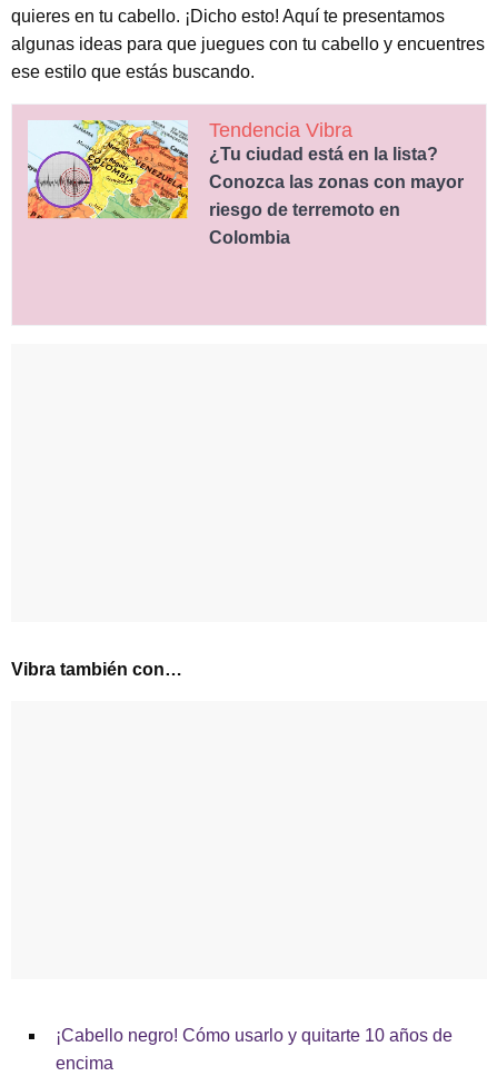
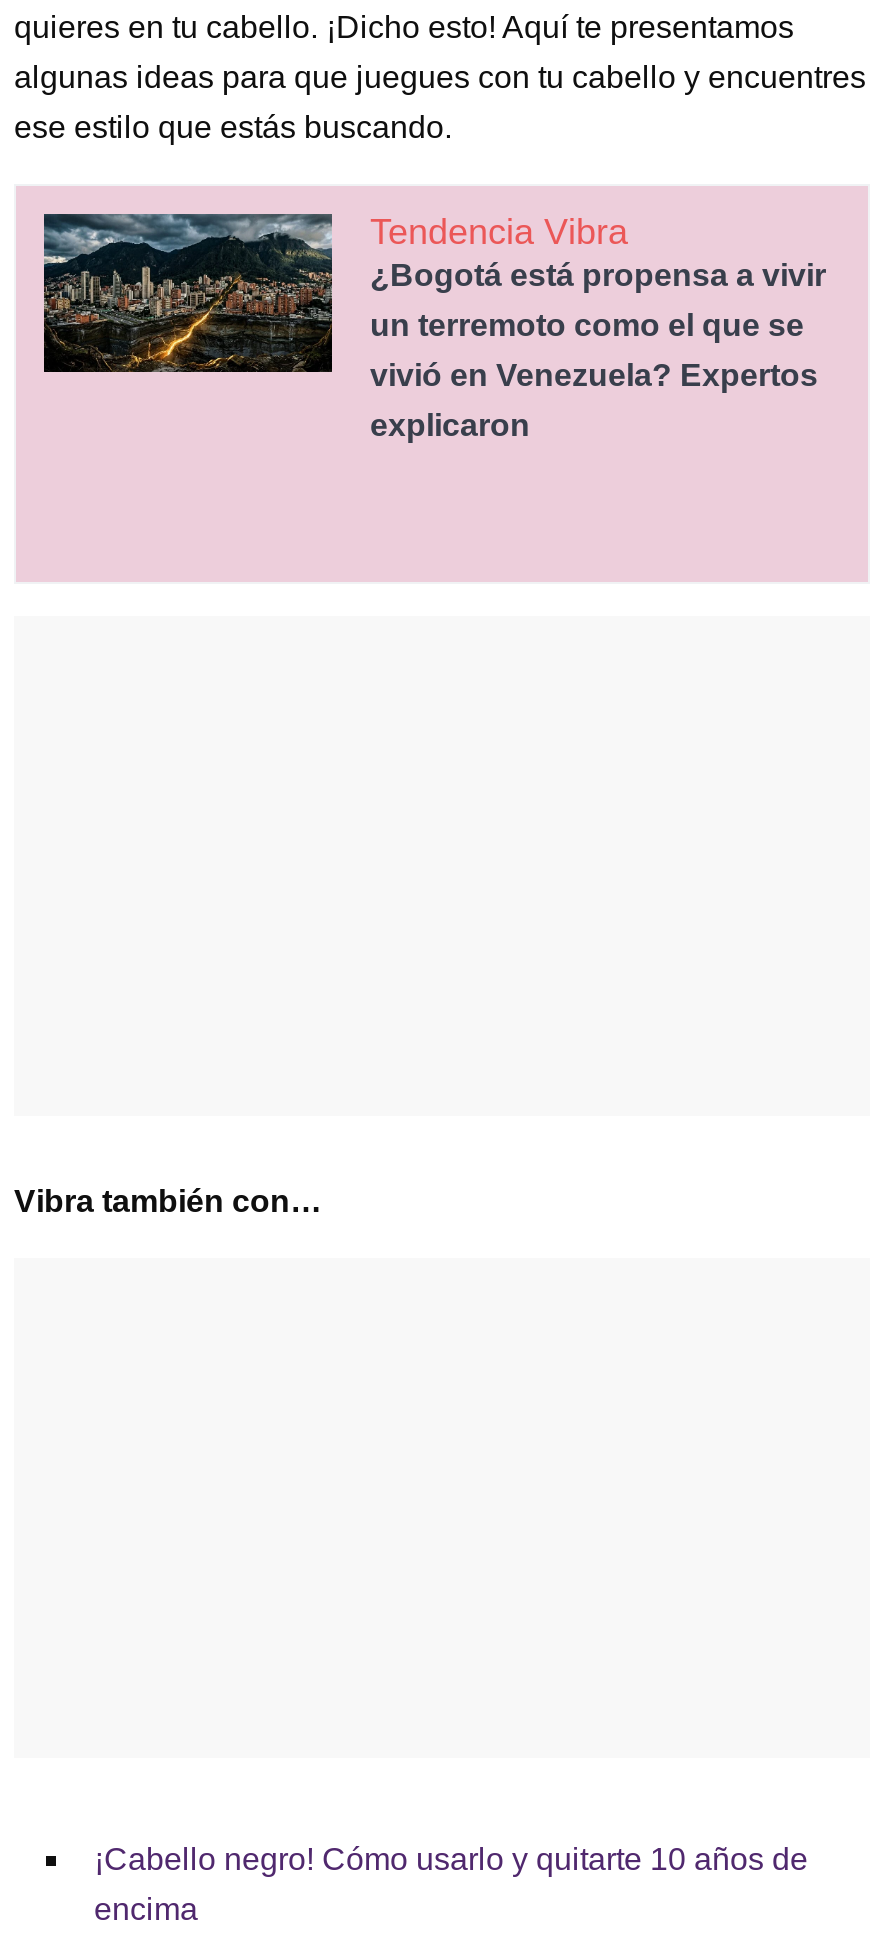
[27,119,438,220] [image] | ¿Tu ciudad está en la lista? -> [42,212,826,390] [image] | ¿Bogotá está propensa a vivir
[209,173,464,192] Conozca las zonas con mayor -> [370,309,804,343] un terremoto como el que se
[209,201,400,220] riesgo de terremoto en -> [370,359,818,393] vivió en Venezuela? Expertos
[209,229,290,248] Colombia -> [370,409,530,443] explicaron

